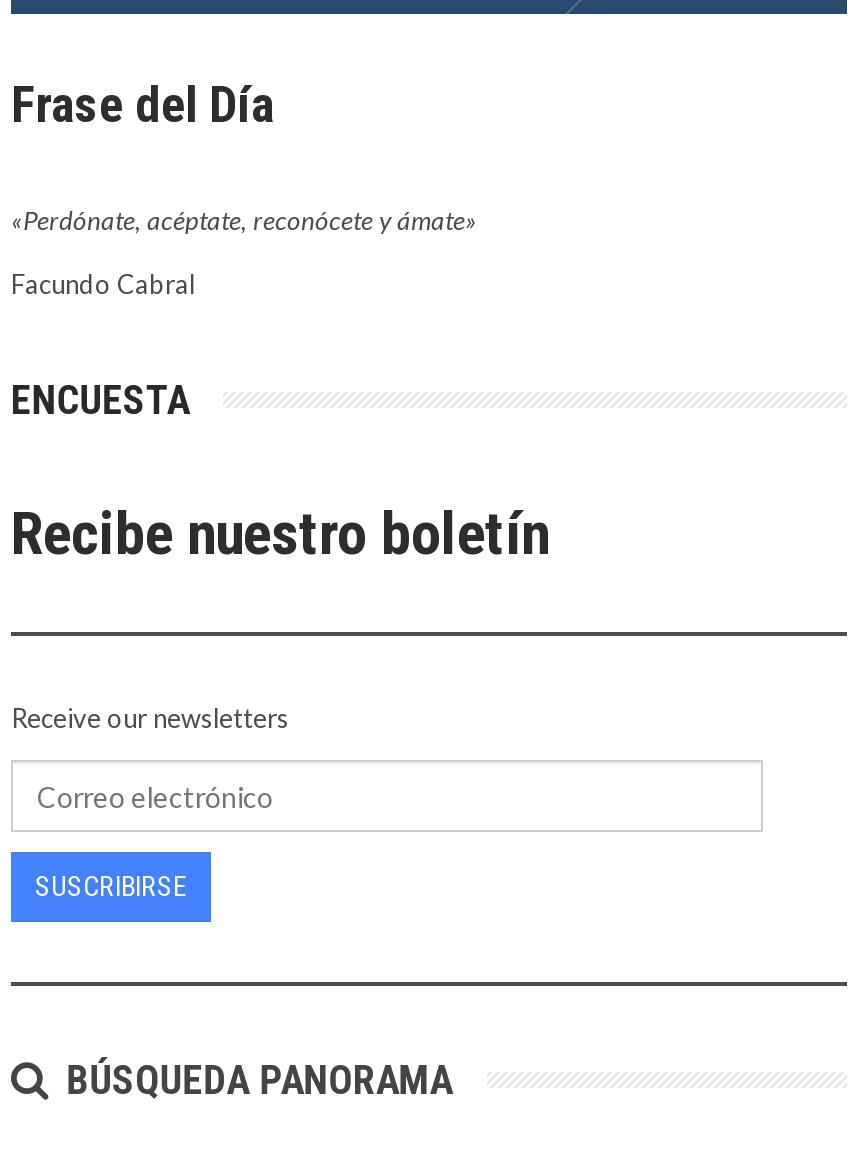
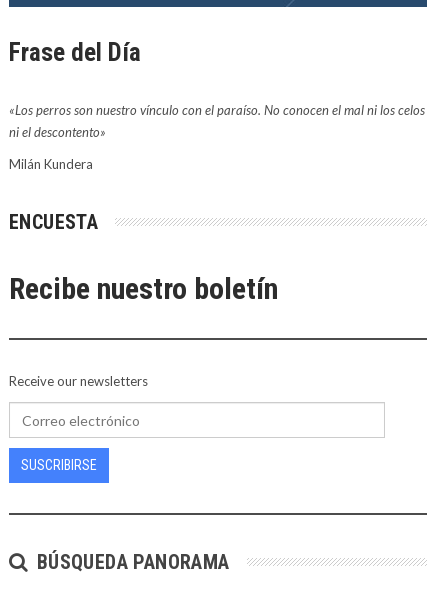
[11,205,477,237] «Perdónate, acéptate, reconócete y ámate» -> [9,102,425,140] «Los perros son nuestro vínculo con el paraíso. No conocen el mal ni los celos | ni el descontento»
[11,269,195,301] Facundo Cabral -> [9,156,93,172] Milán Kundera

